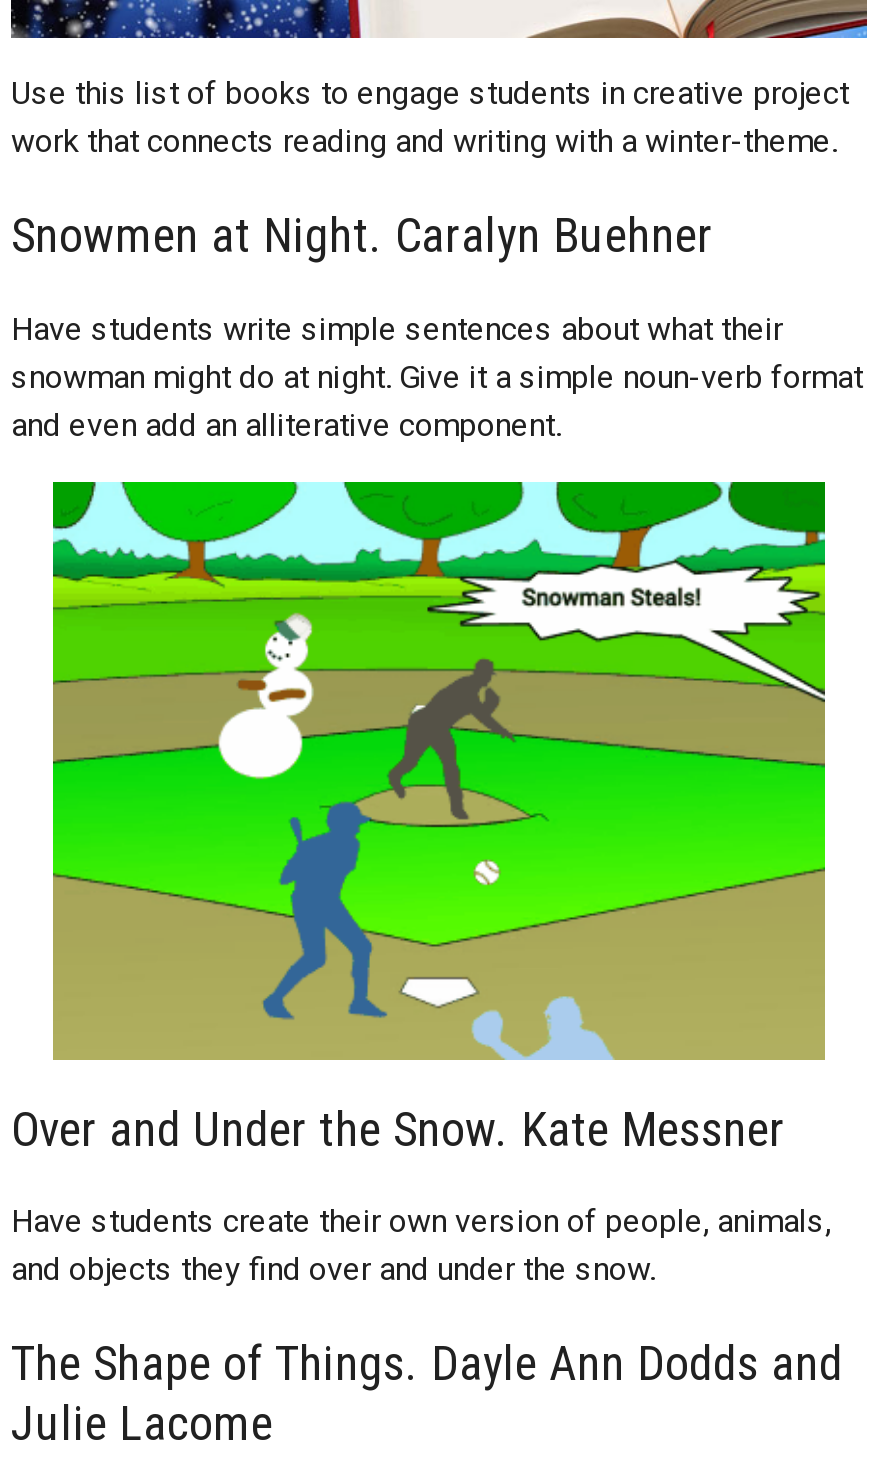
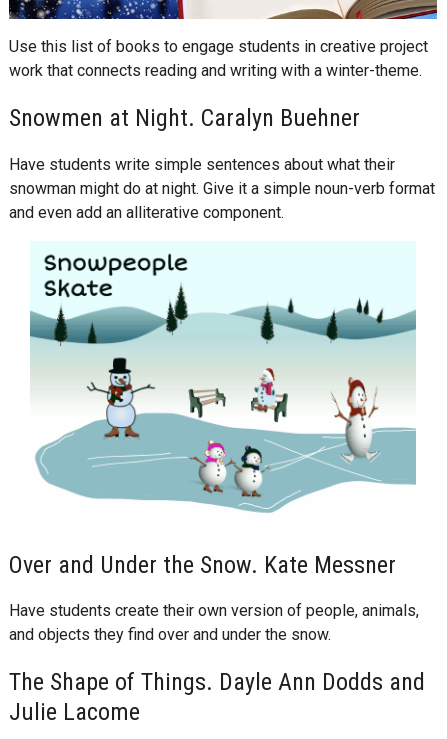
[51,480,827,1062] [image] -> [29,241,417,530] [image]

